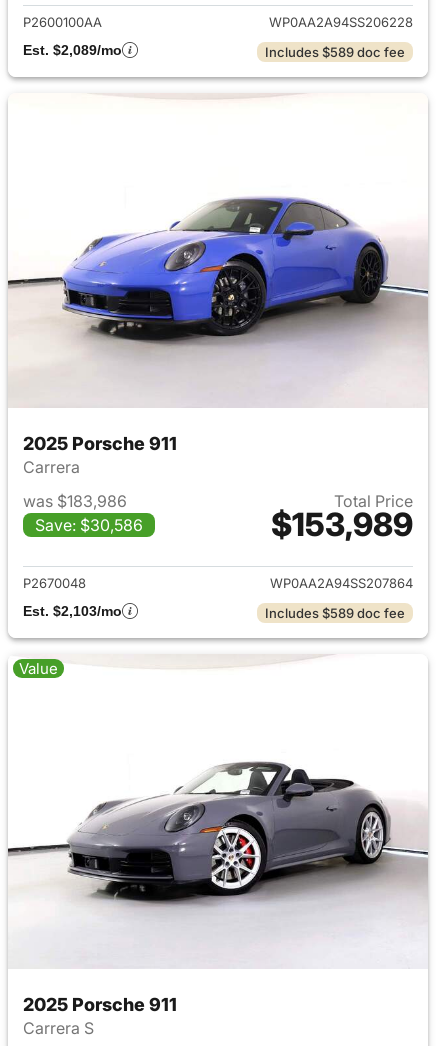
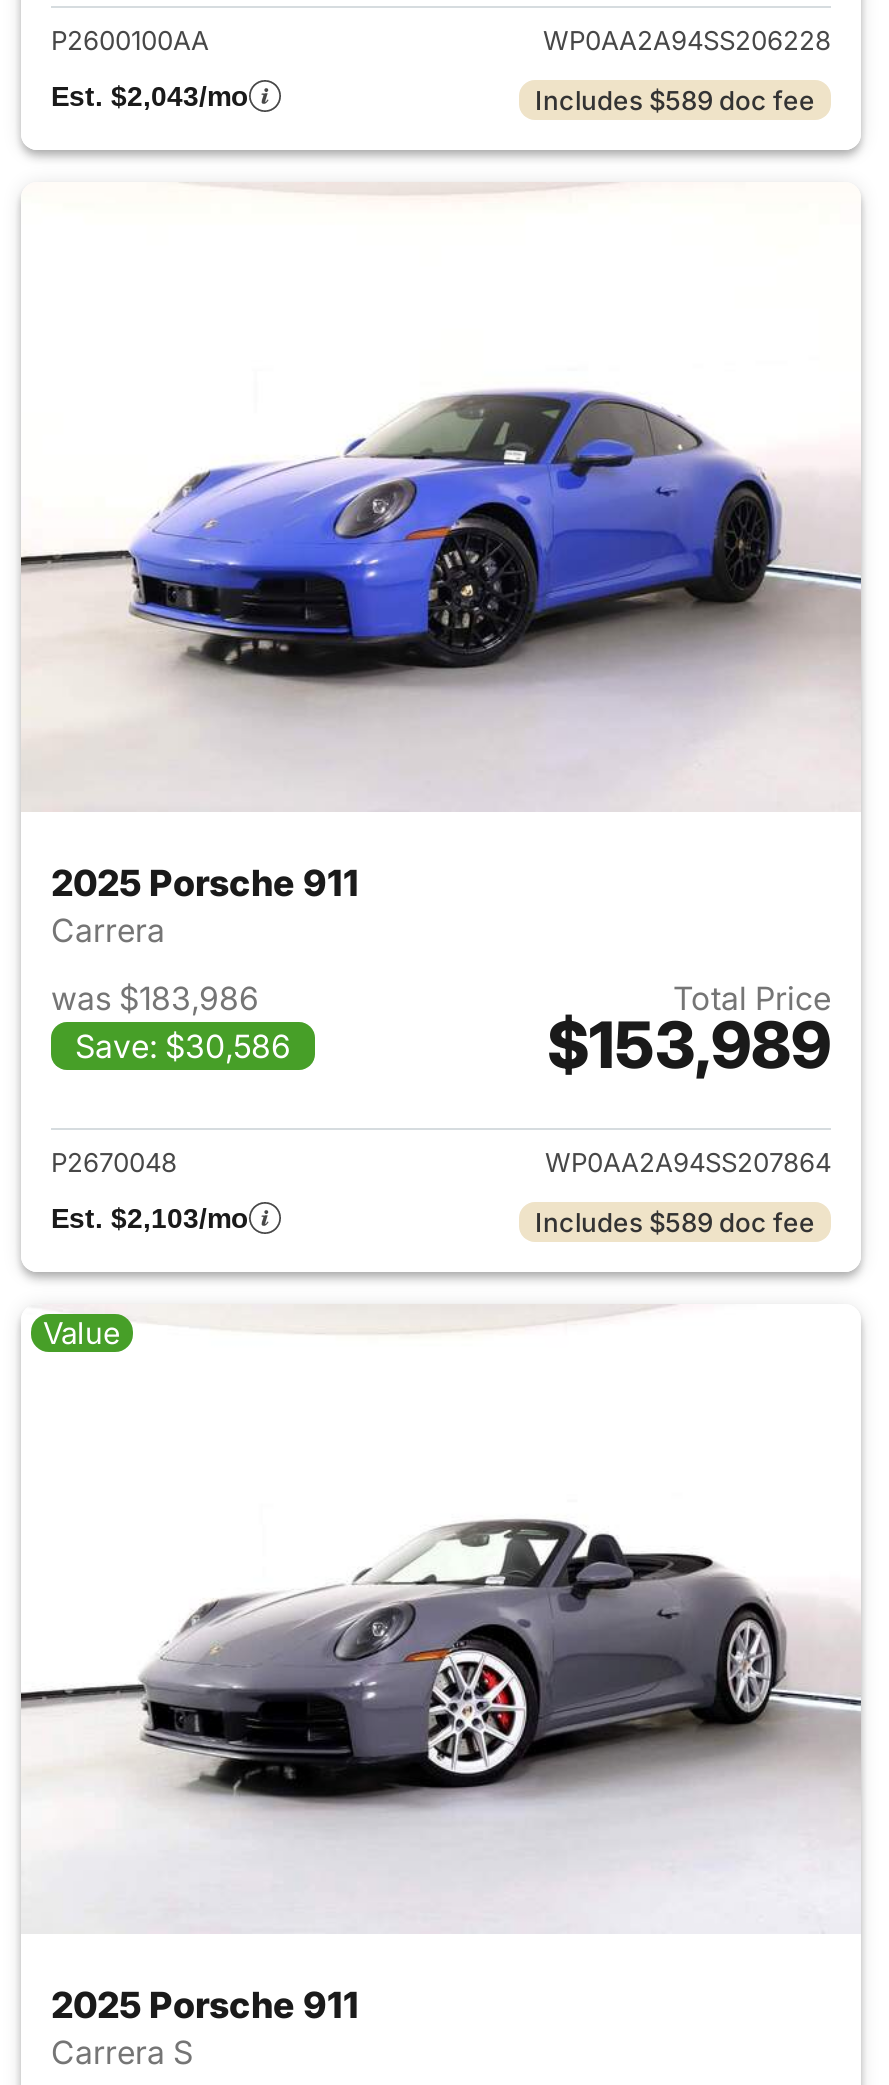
[23,42,122,58] Est. $2,089/mo -> [51,80,249,112] Est. $2,043/mo

